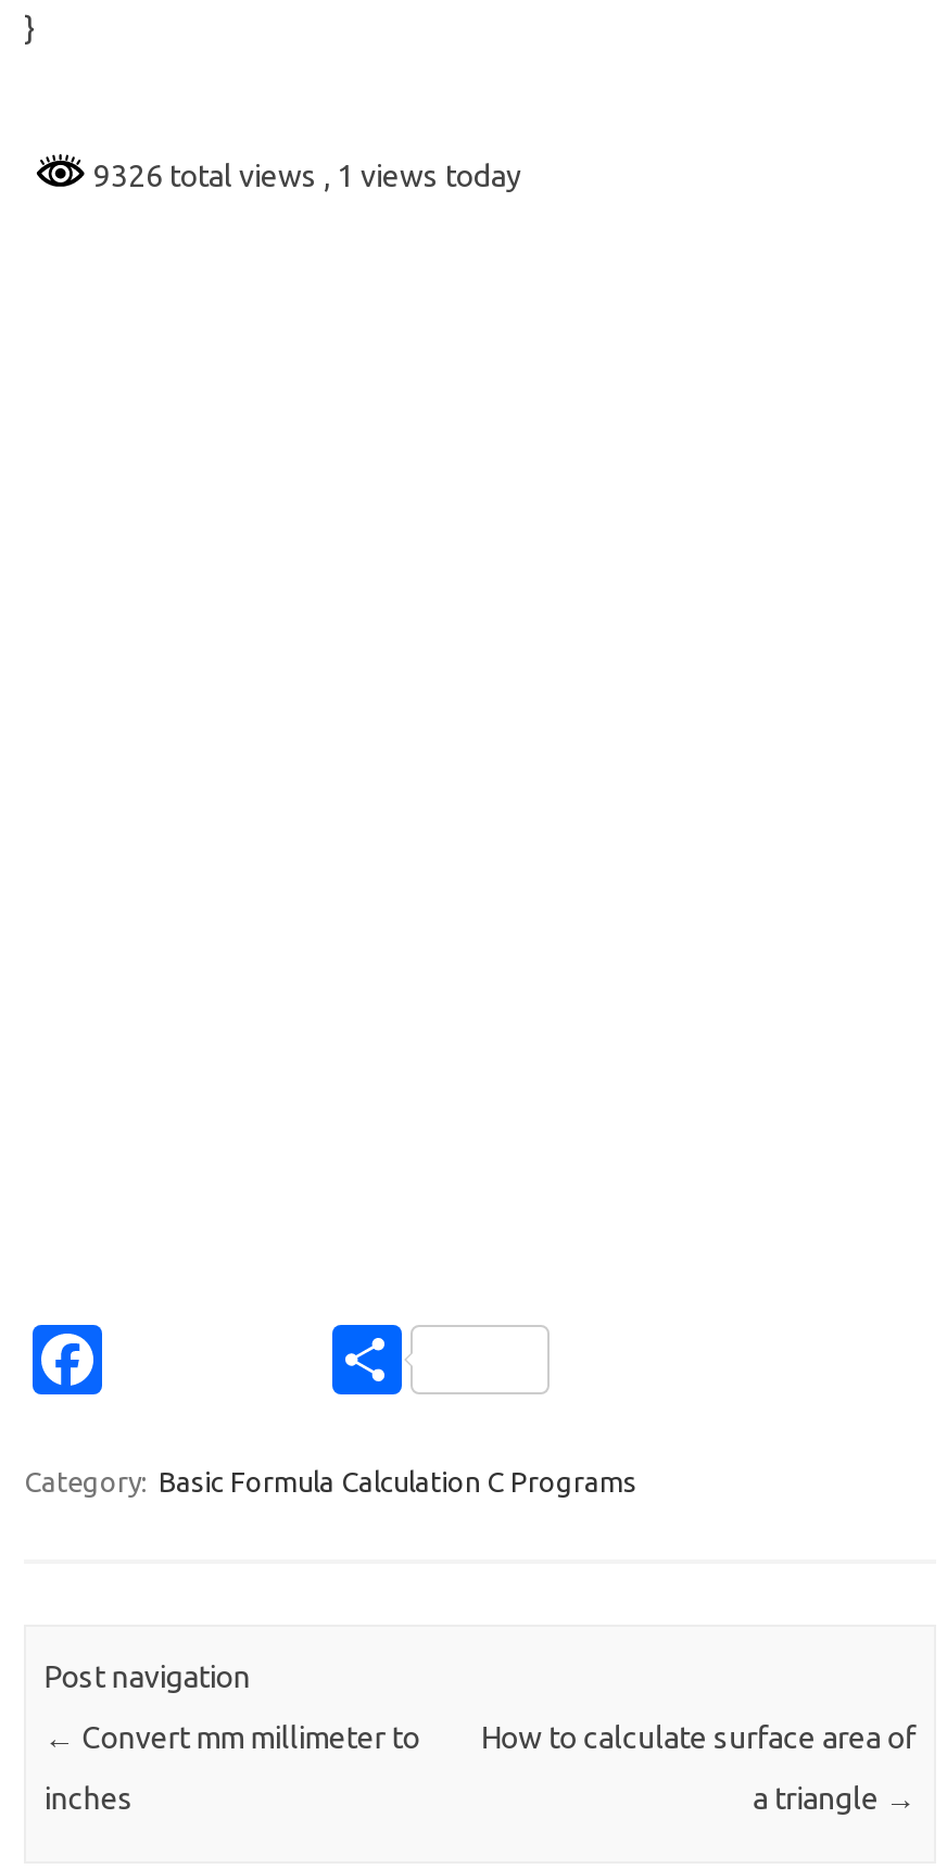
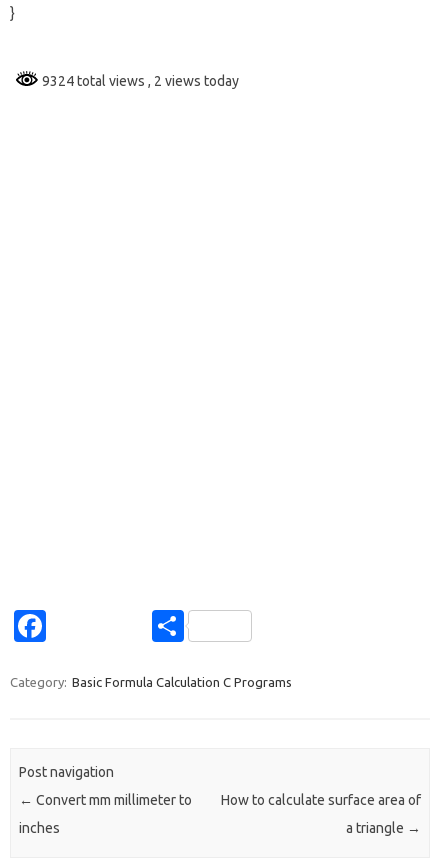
[87,158,521,192] 9326 total views, 1 views today -> [39,73,239,89] 9324 total views, 2 views today

